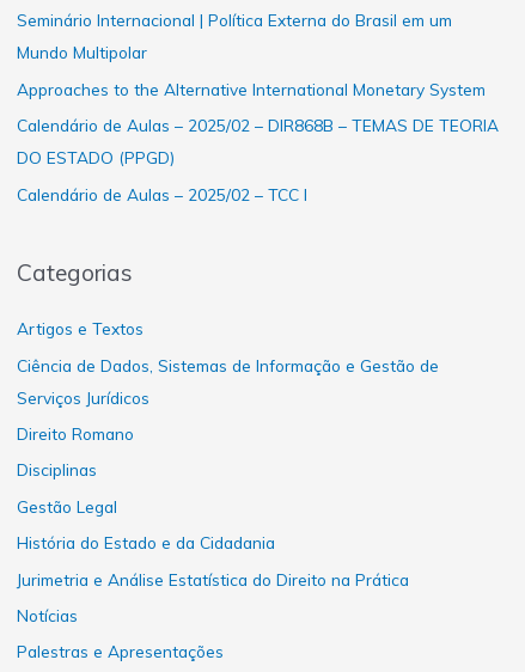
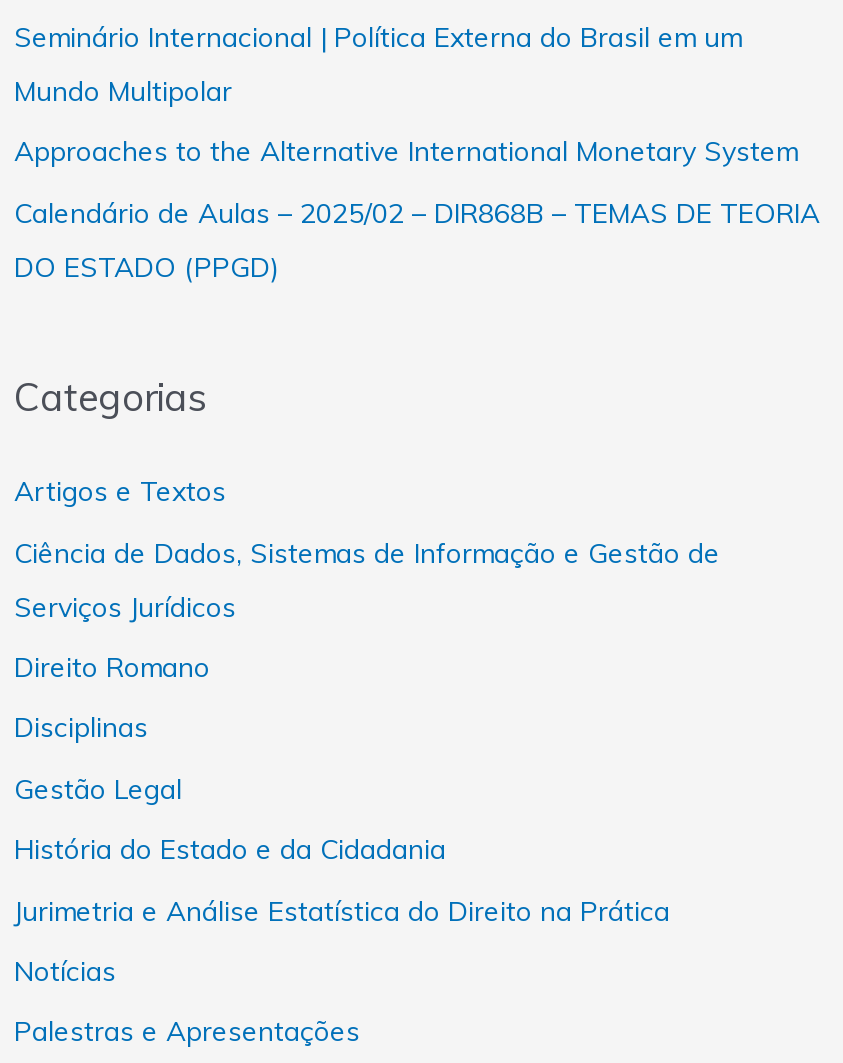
[17,184,307,204] Calendário de Aulas – 2025/02 – TCC I -> none

